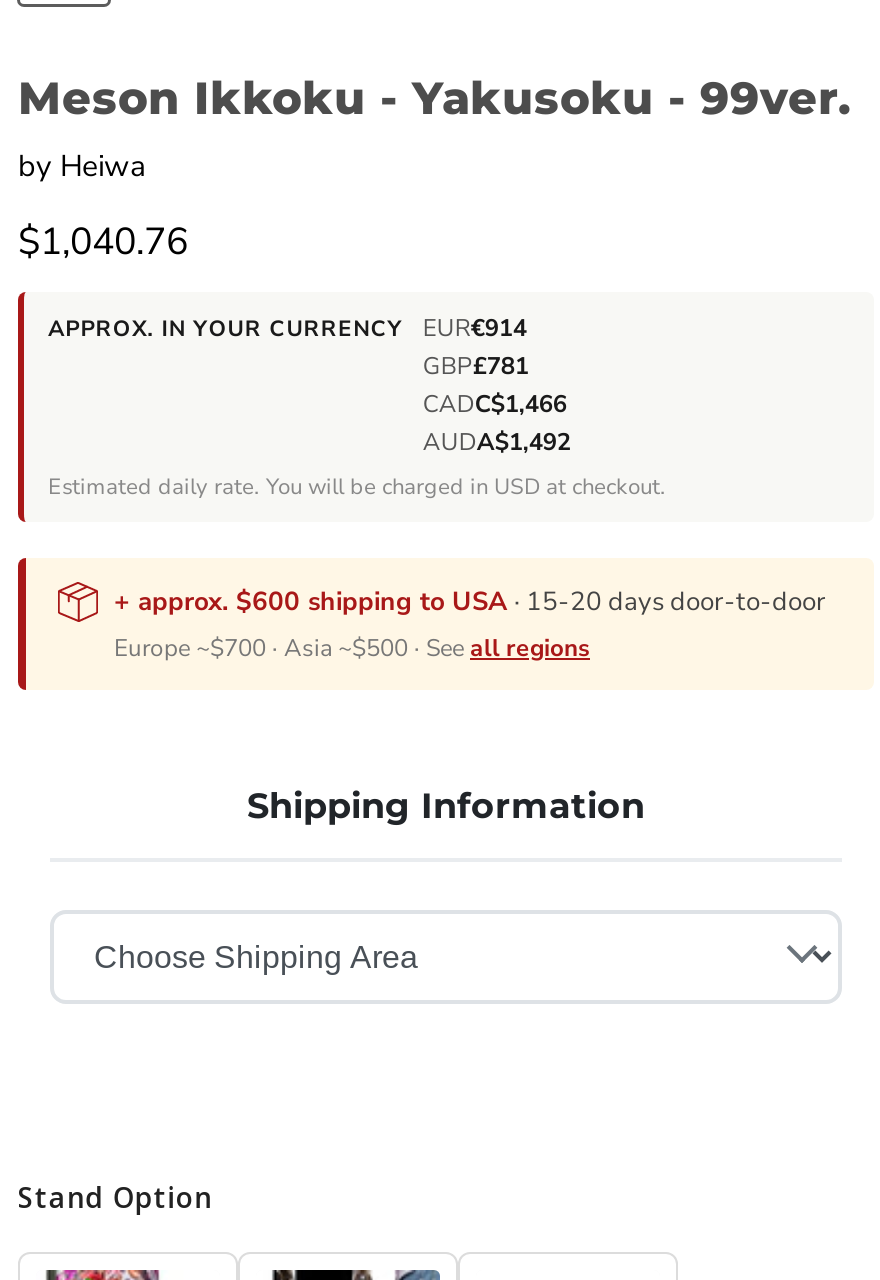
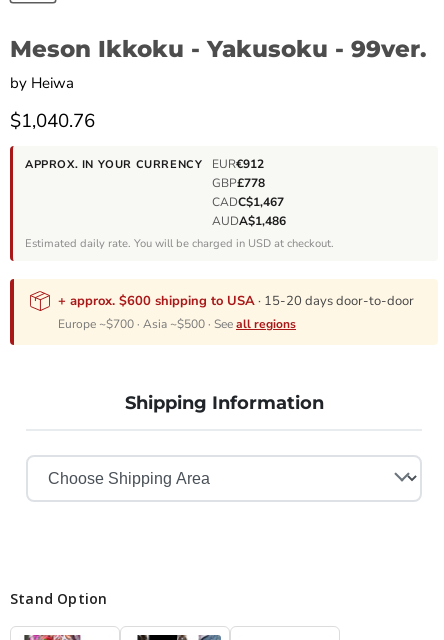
[48,312,527,344] APPROX. IN YOUR CURRENCY EUR€914 -> [25,156,264,172] APPROX. IN YOUR CURRENCY EUR€912
[423,350,529,382] GBP£781 -> [212,175,265,191] GBP£778
[423,388,567,420] CADC$1,466 -> [212,194,284,210] CADC$1,467
[423,426,571,458] AUDA$1,492 -> [212,213,286,229] AUDA$1,486

